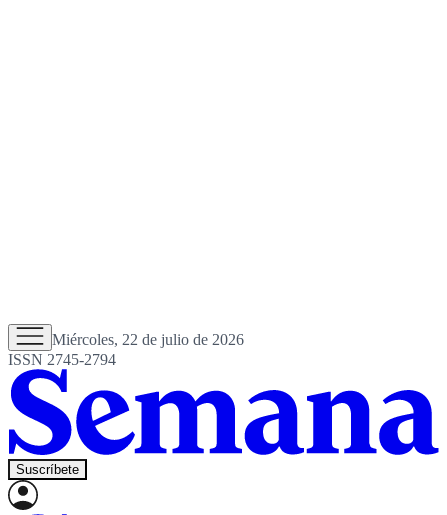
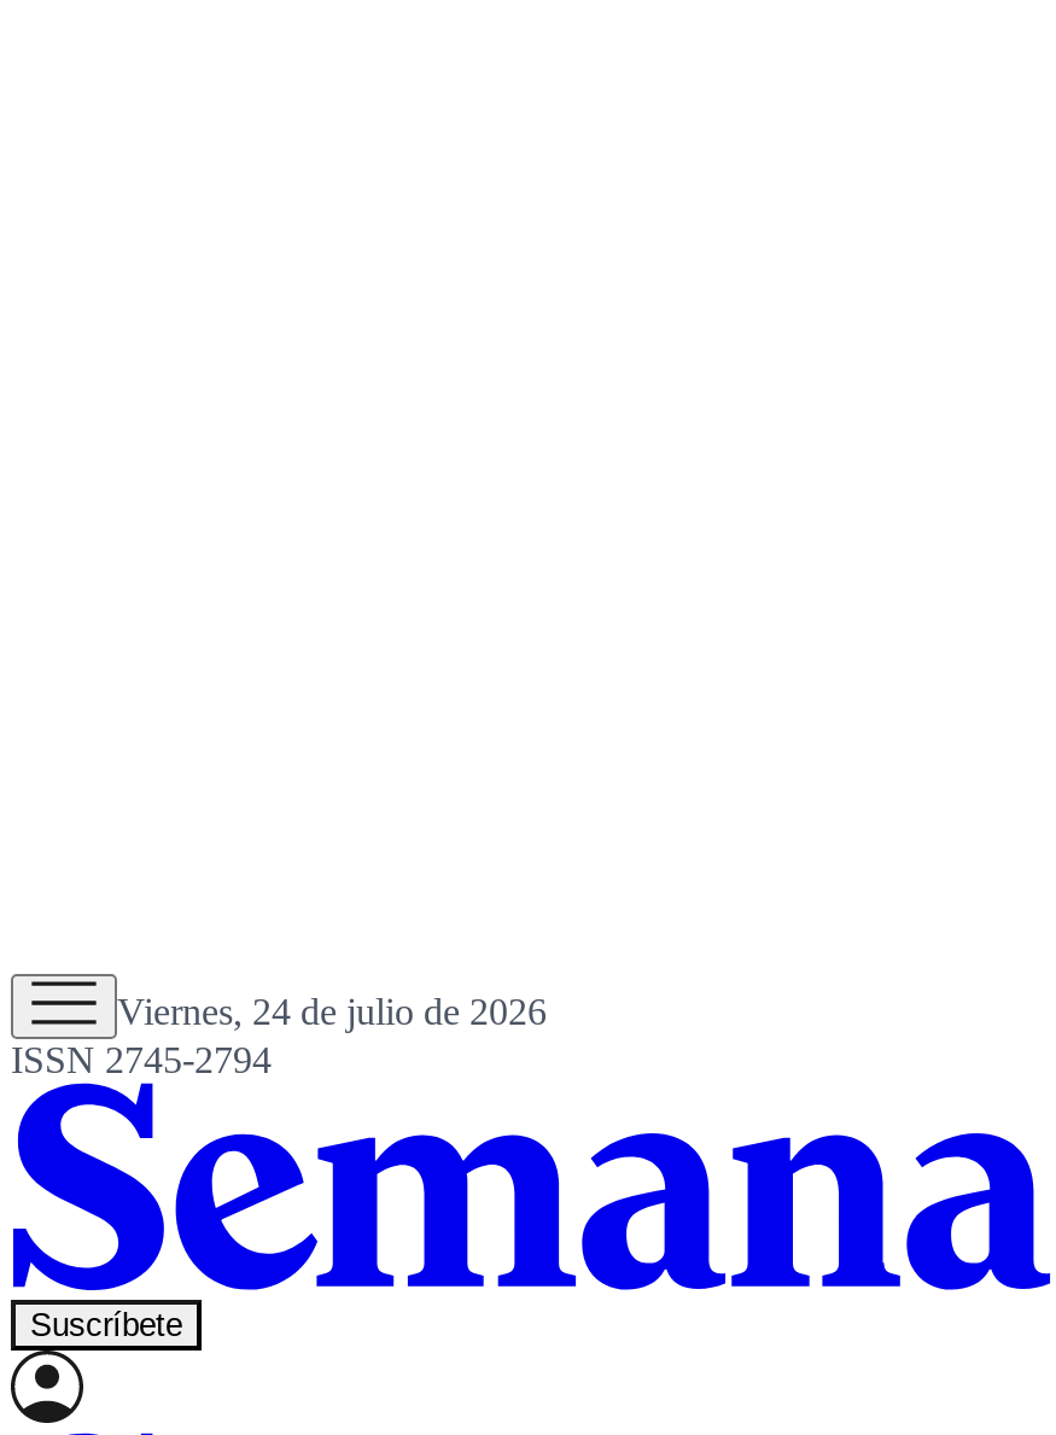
[52,331,244,348] Miércoles, 22 de julio de 2026 -> [117,991,547,1032] Viernes, 24 de julio de 2026

